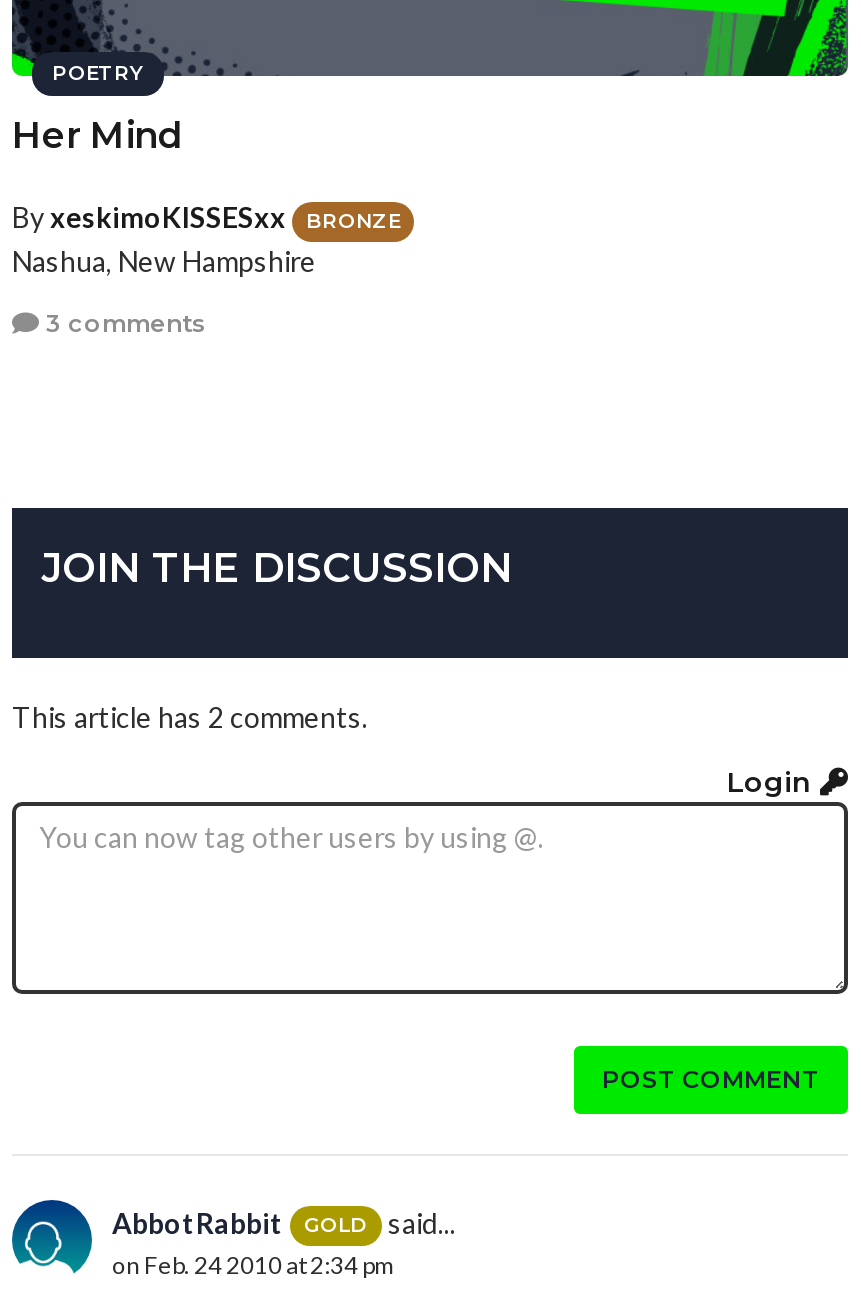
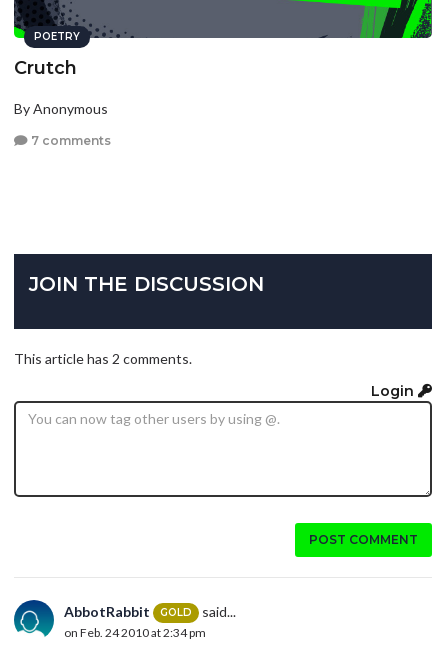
[12,115,184,159] Her Mind -> [14,57,77,79] Crutch
[12,201,400,278] By xeskimoKISSESxx | BRONZE | Nashua, New Hampshire -> [14,100,108,117] By Anonymous
[40,309,206,339] 3 comments -> [28,133,111,148] 7 comments

